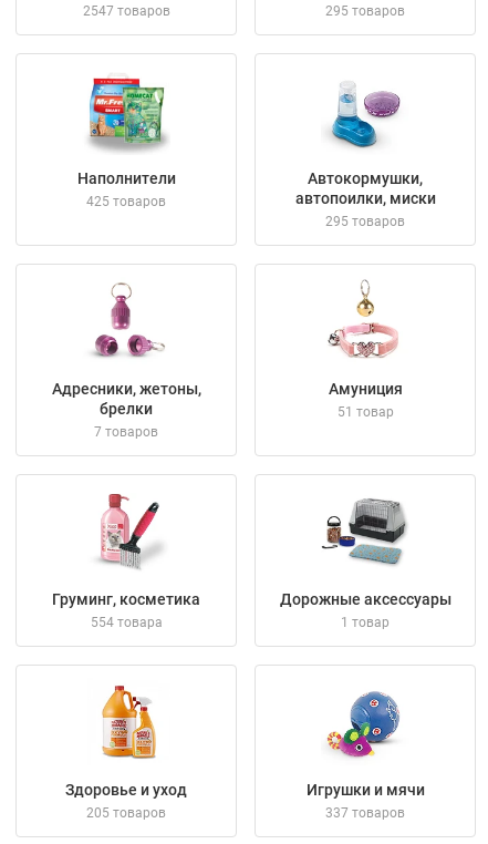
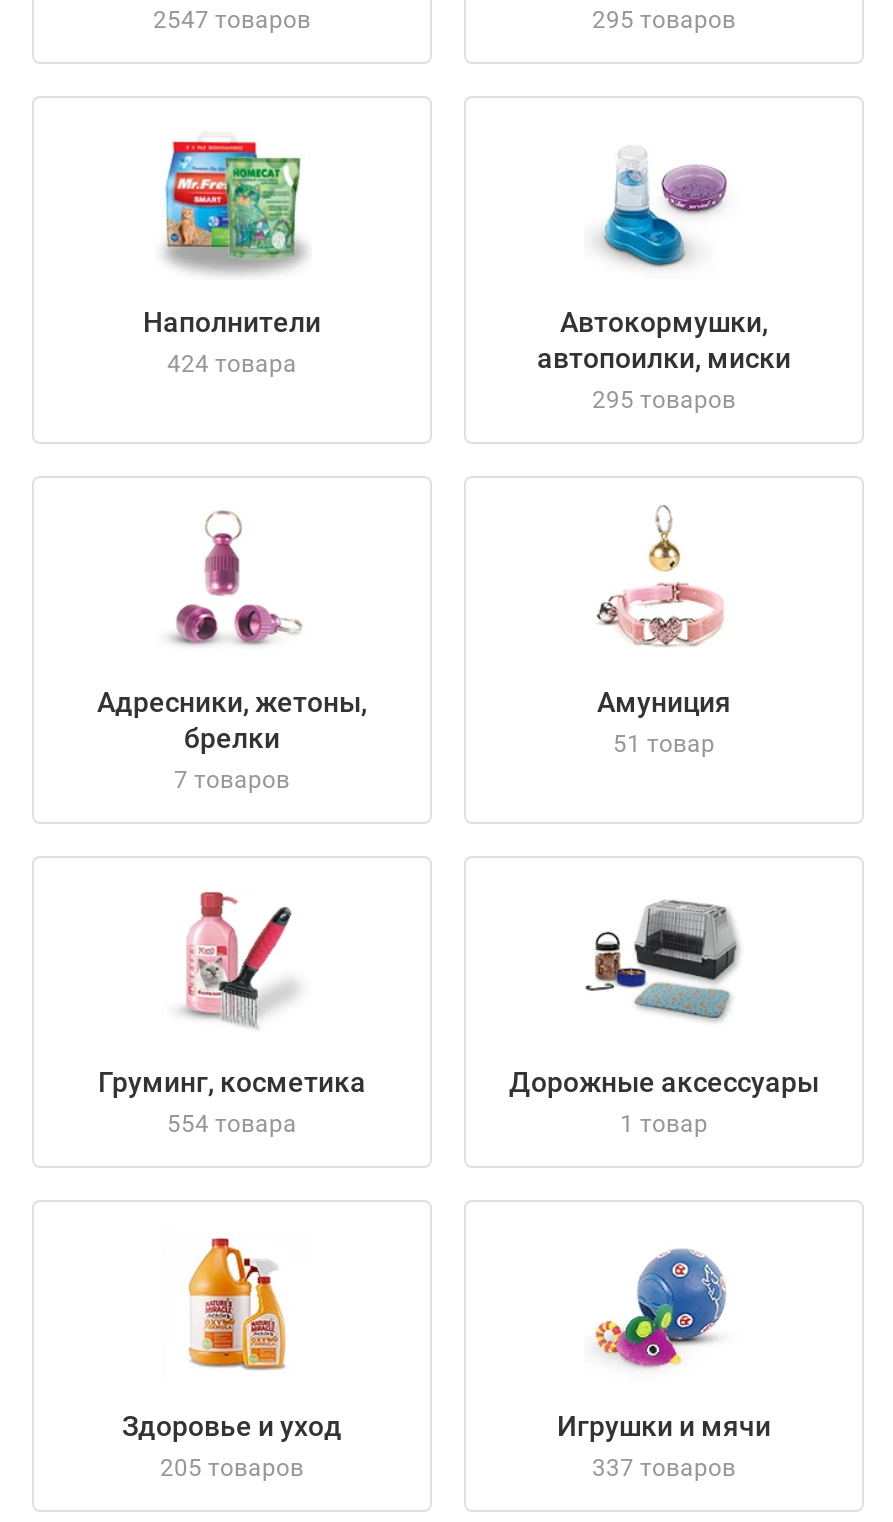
[86,194,166,209] 425 товаров -> [167,350,297,378] 424 товара

